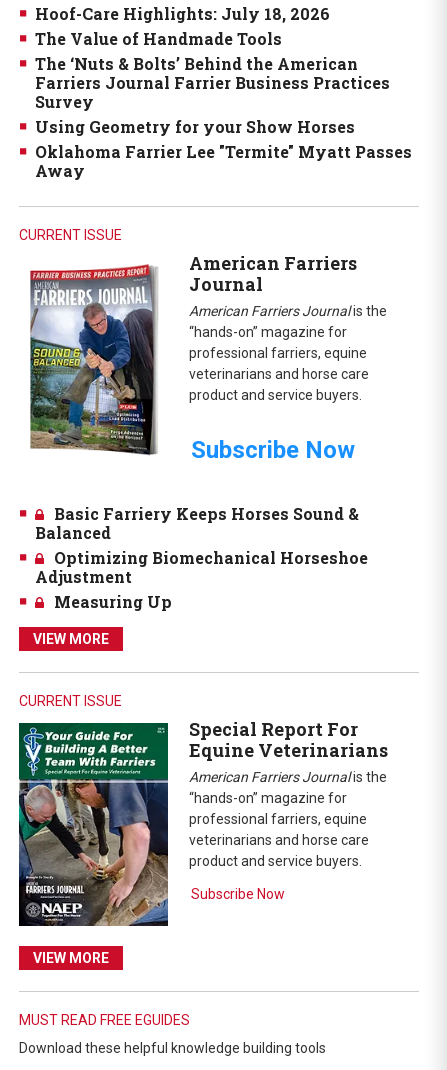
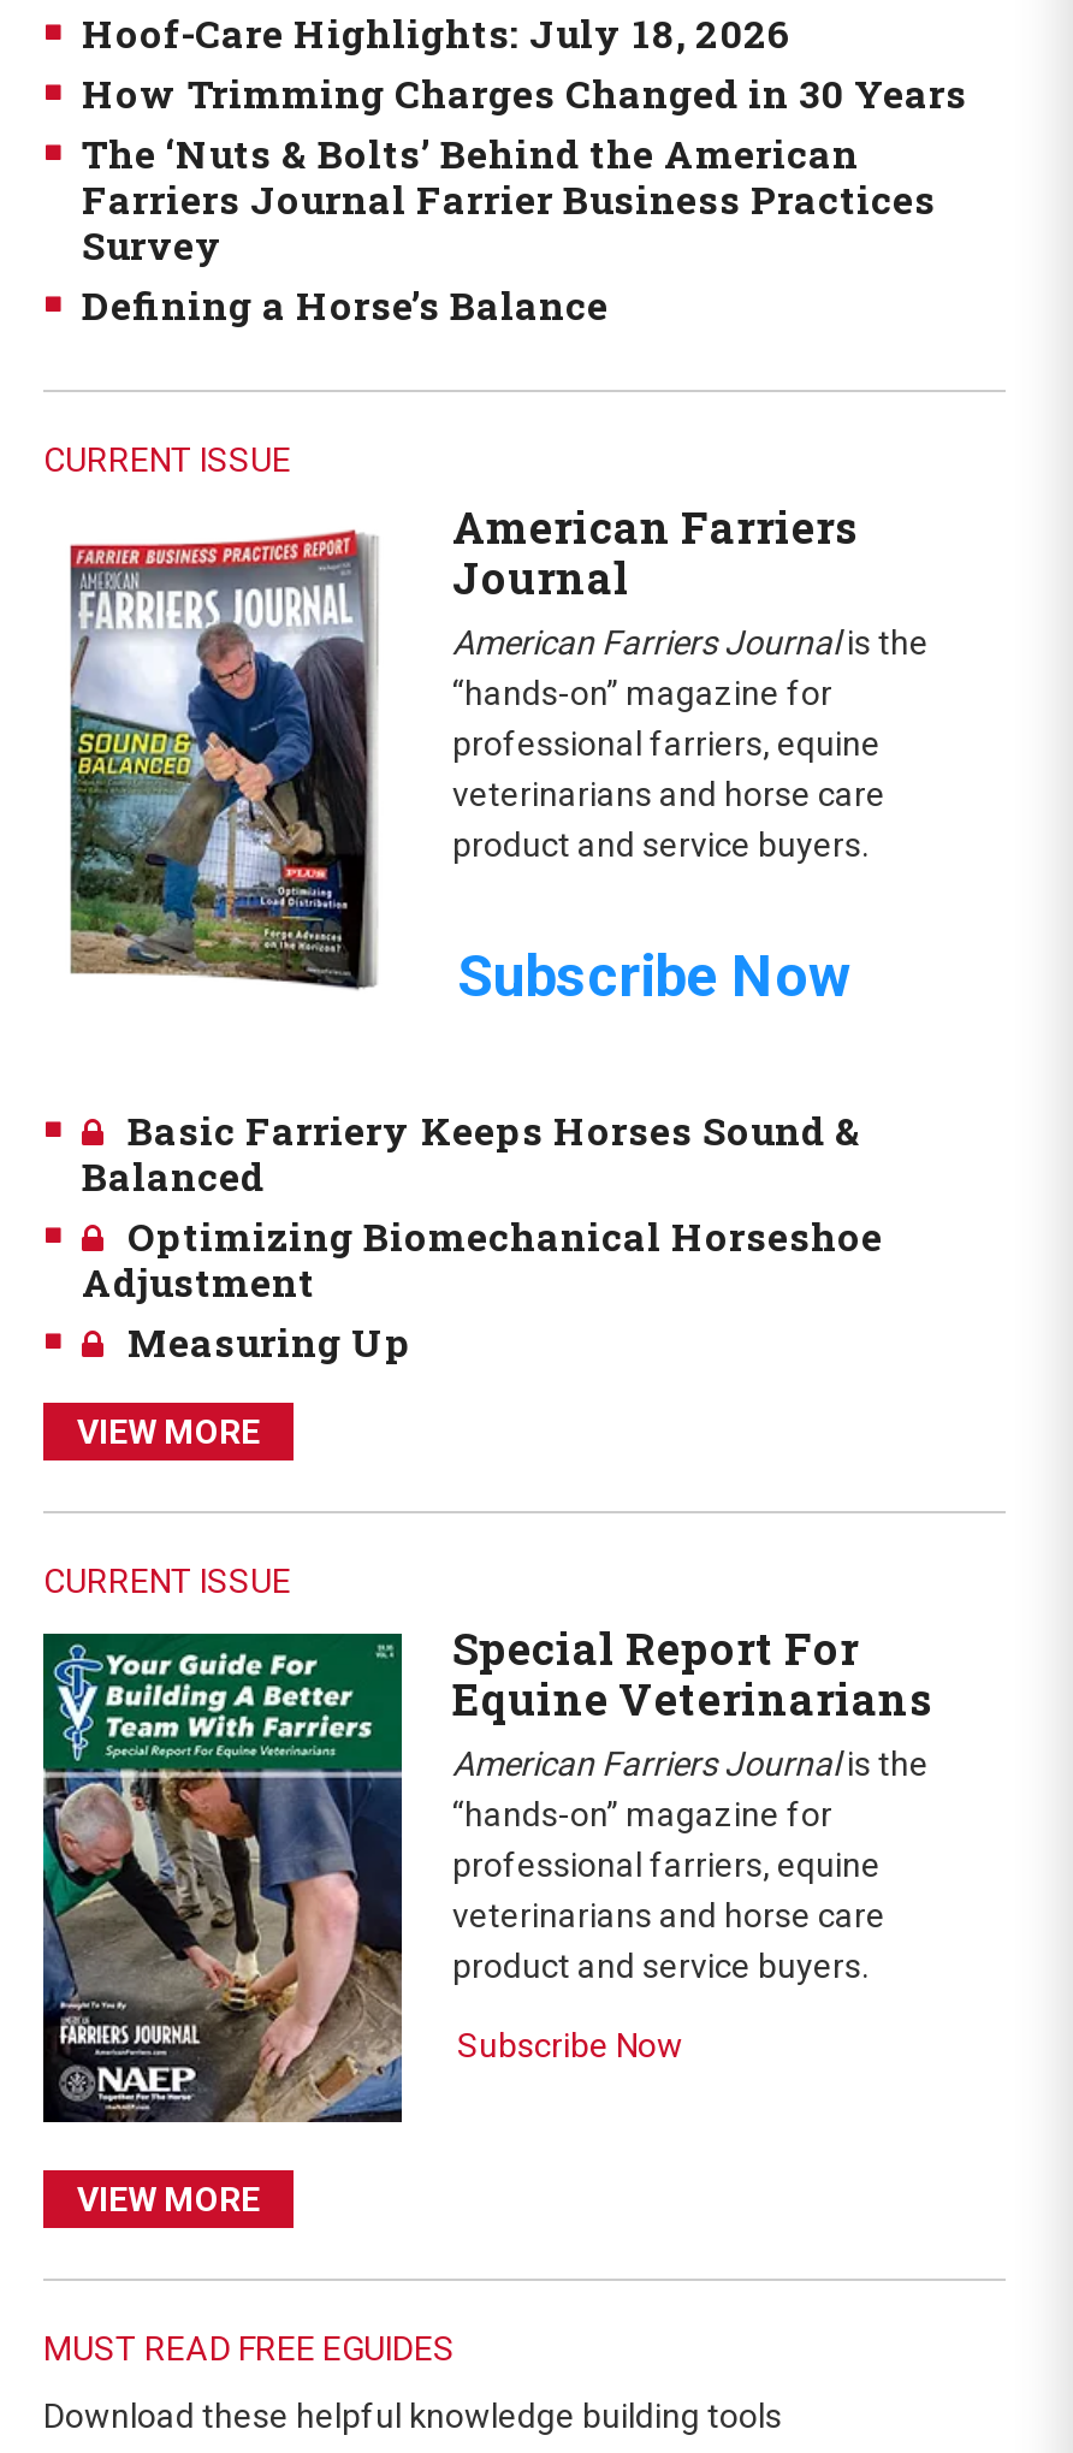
[35,28,282,49] The Value of Handmade Tools -> [82,67,967,118] How Trimming Charges Changed in 30 Years
[35,116,412,181] Using Geometry for your Show Horses | Oklahoma Farrier Lee "Termite" Myatt Passes | Away -> [82,279,609,330] Defining a Horse’s Balance

